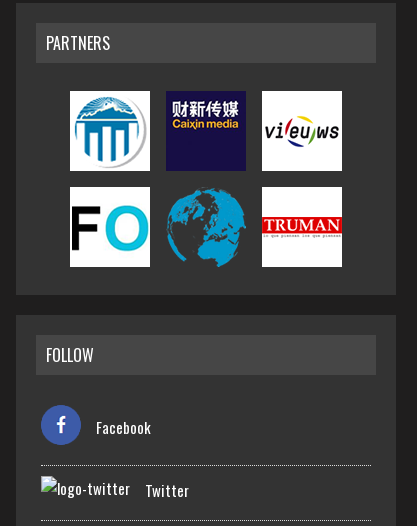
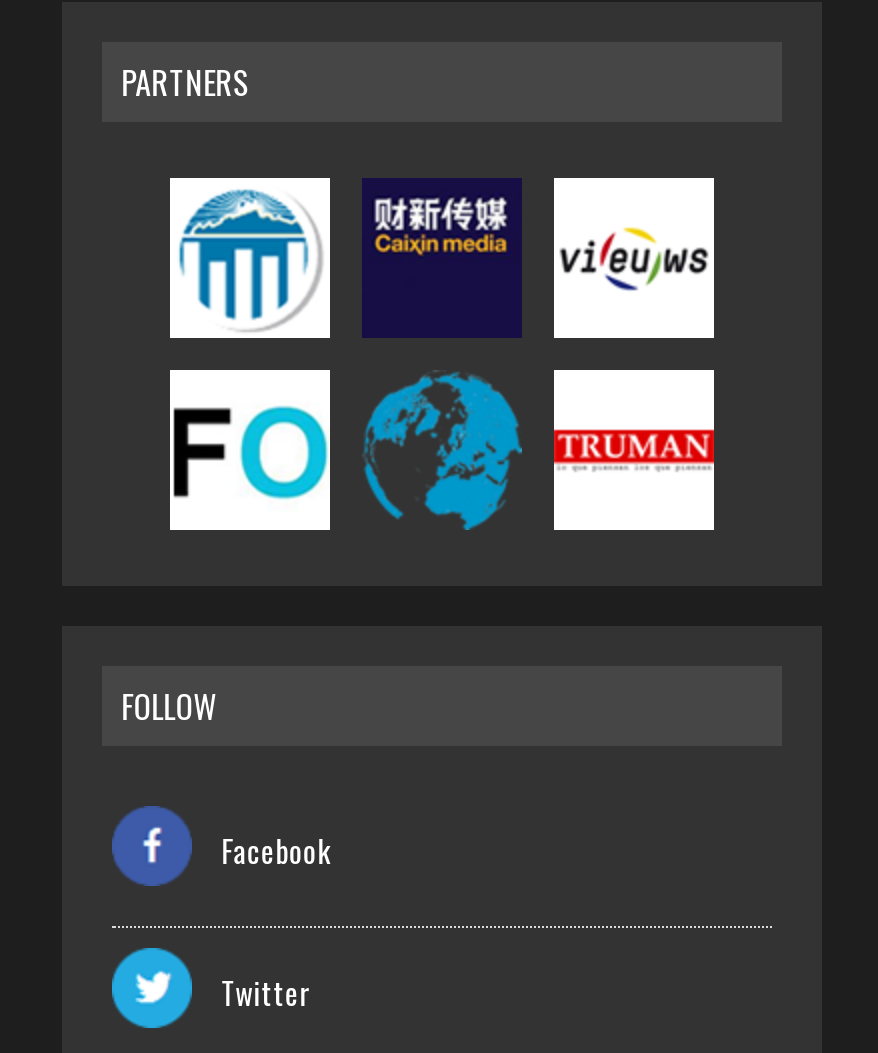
[40,475,81,508] [image] -> [110,948,192,1030] [image]

